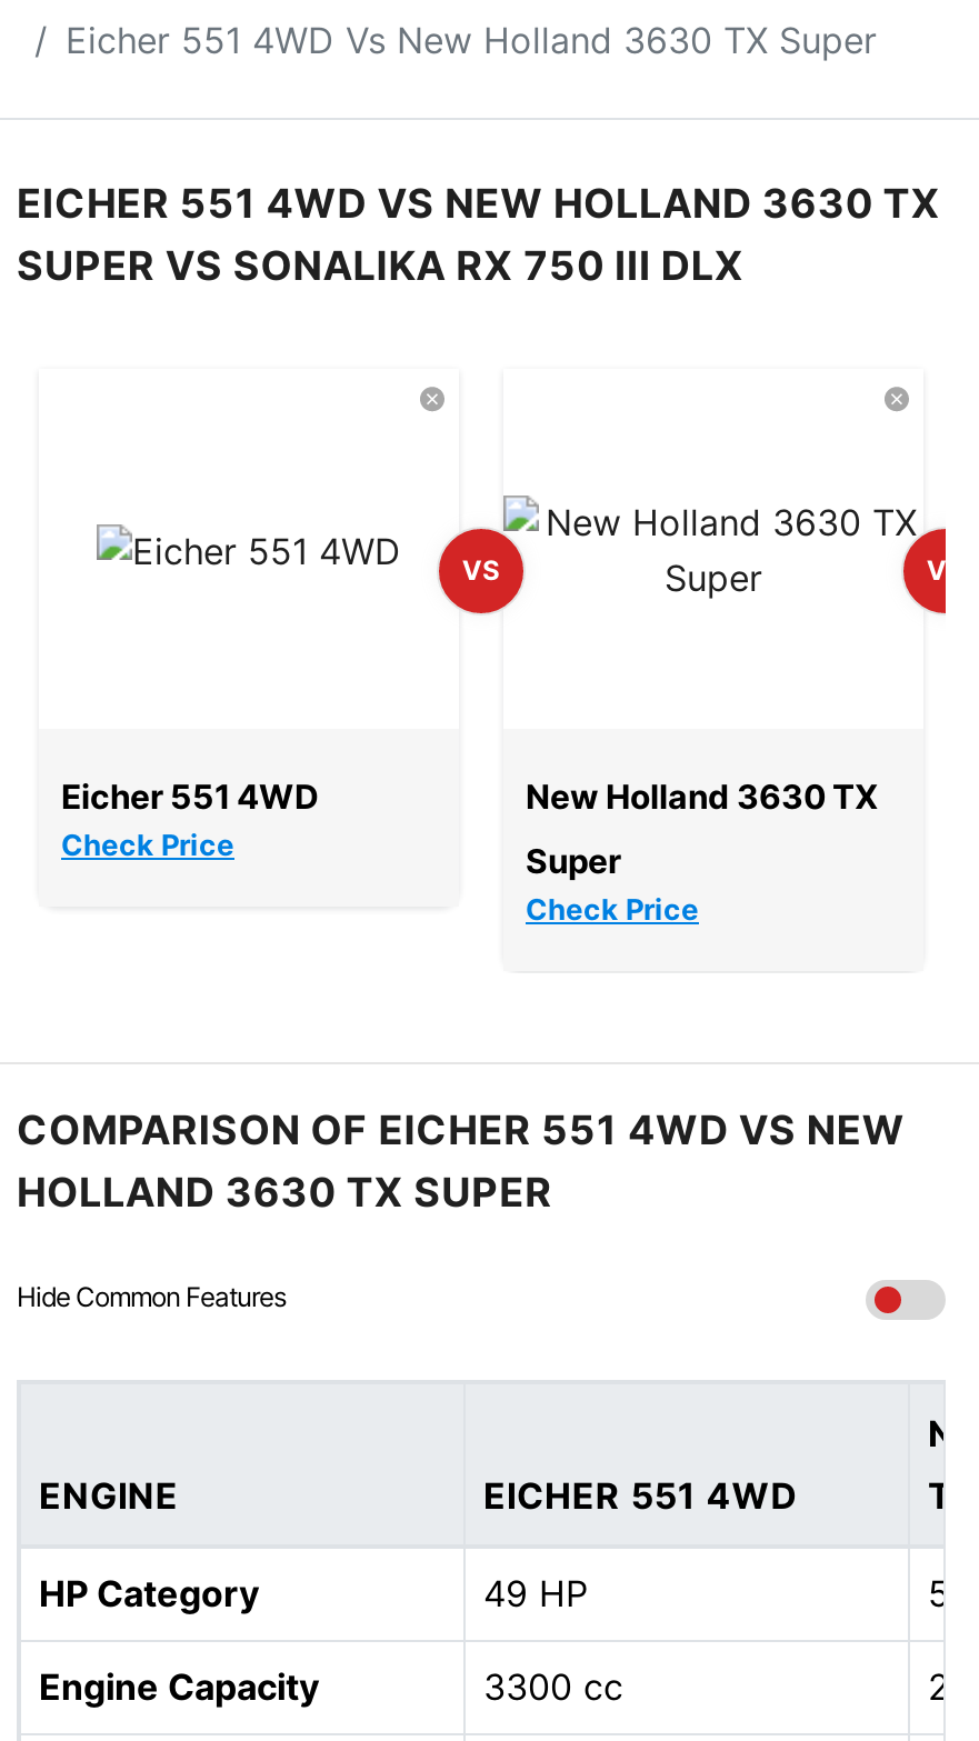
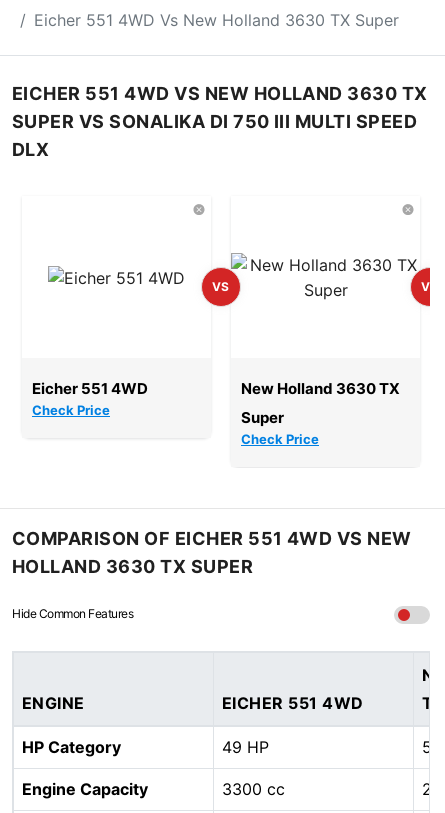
[17,242,744,289] SUPER VS SONALIKA RX 750 III DLX -> [12,111,417,160] SUPER VS SONALIKA DI 750 III MULTI SPEED | DLX

